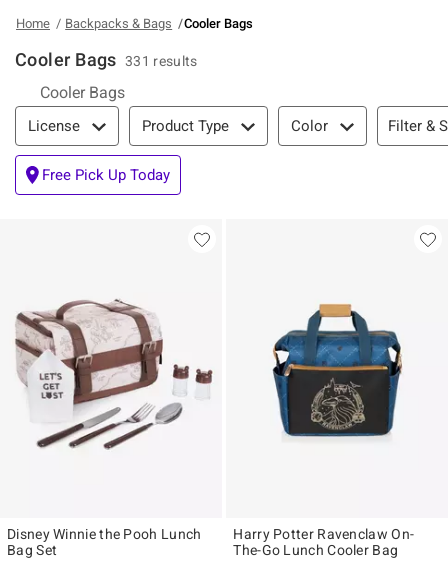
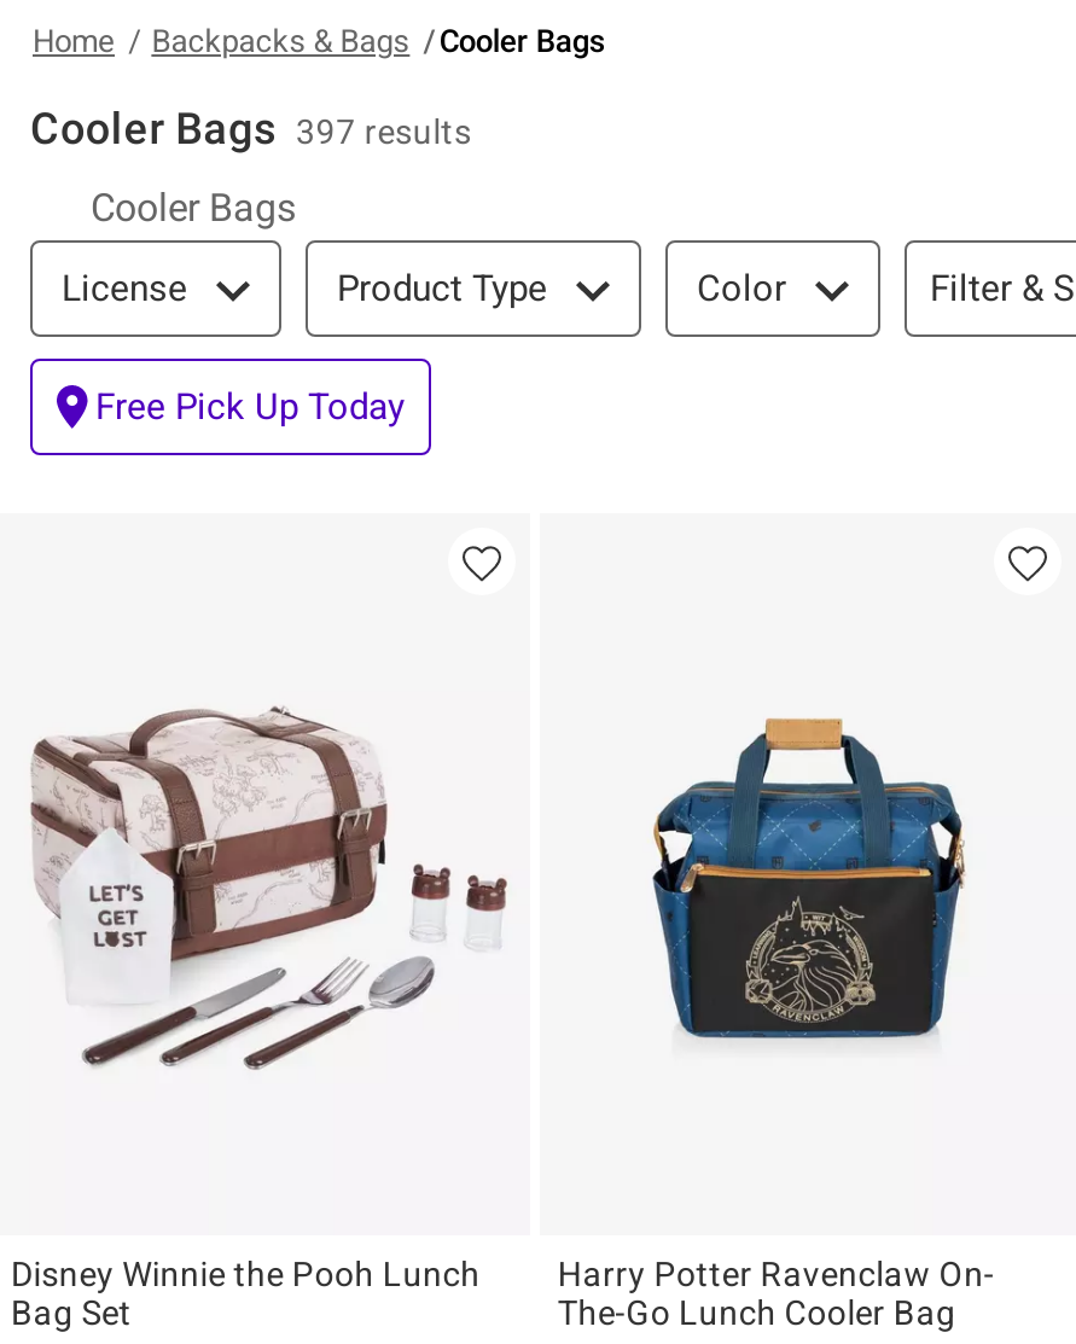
[15,49,198,70] Cooler Bags 331 results -> [30,103,472,153] Cooler Bags 397 results

